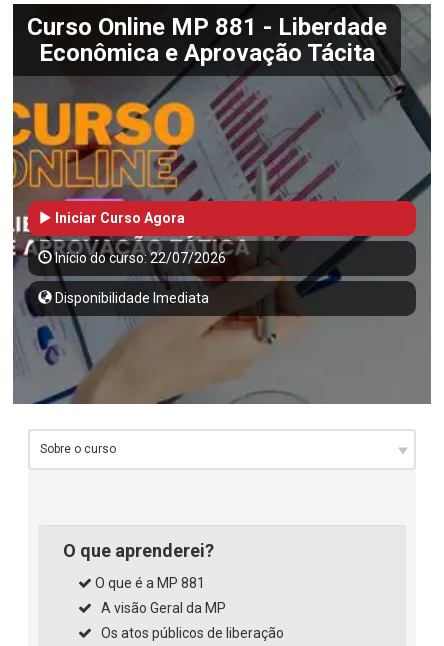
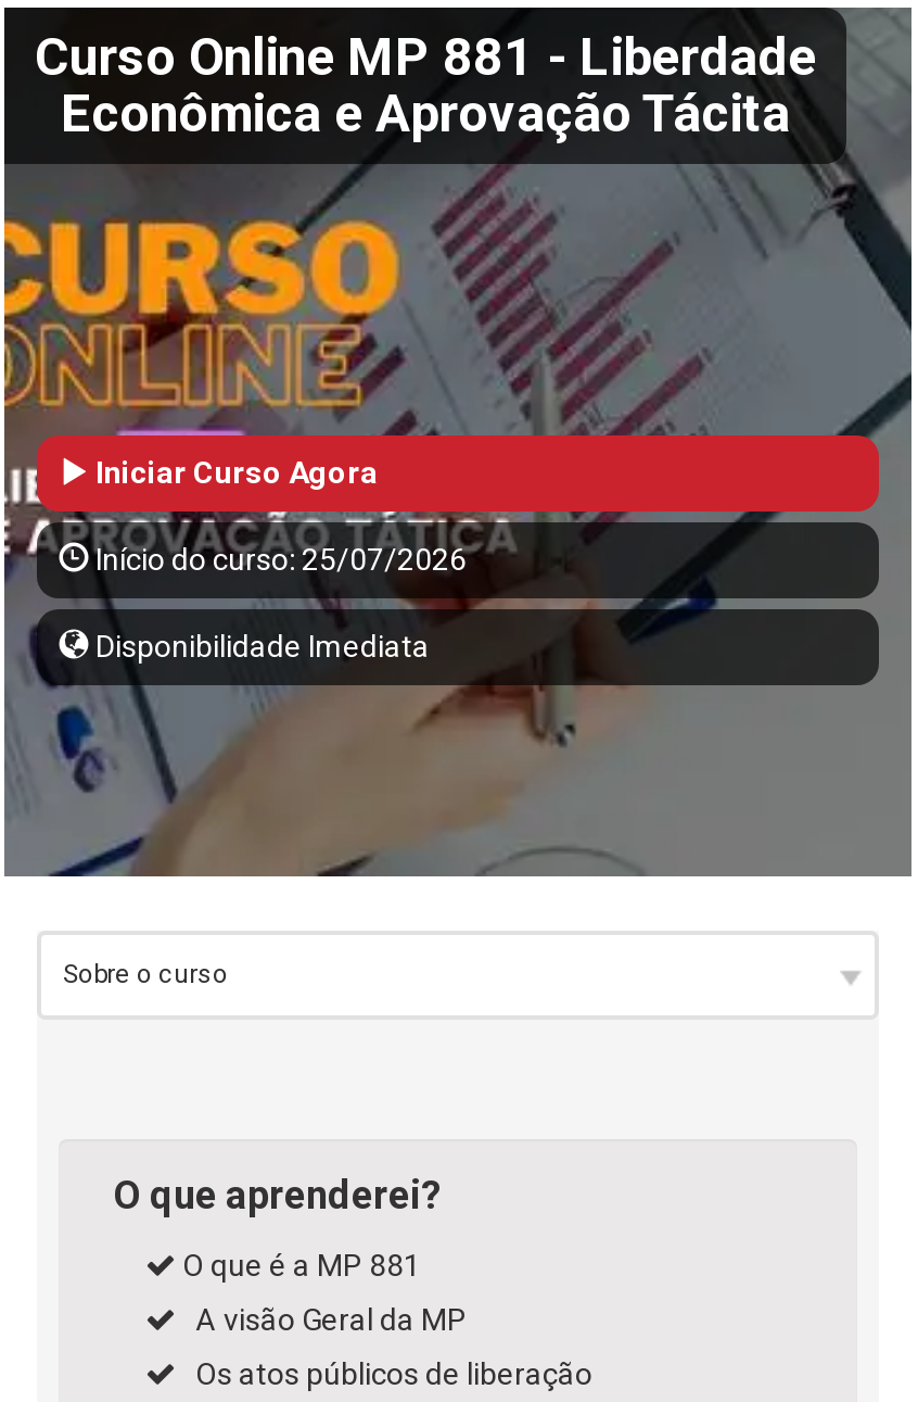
[55,250,226,266] Início do curso: 22/07/2026 -> [95,542,467,577] Início do curso: 25/07/2026

